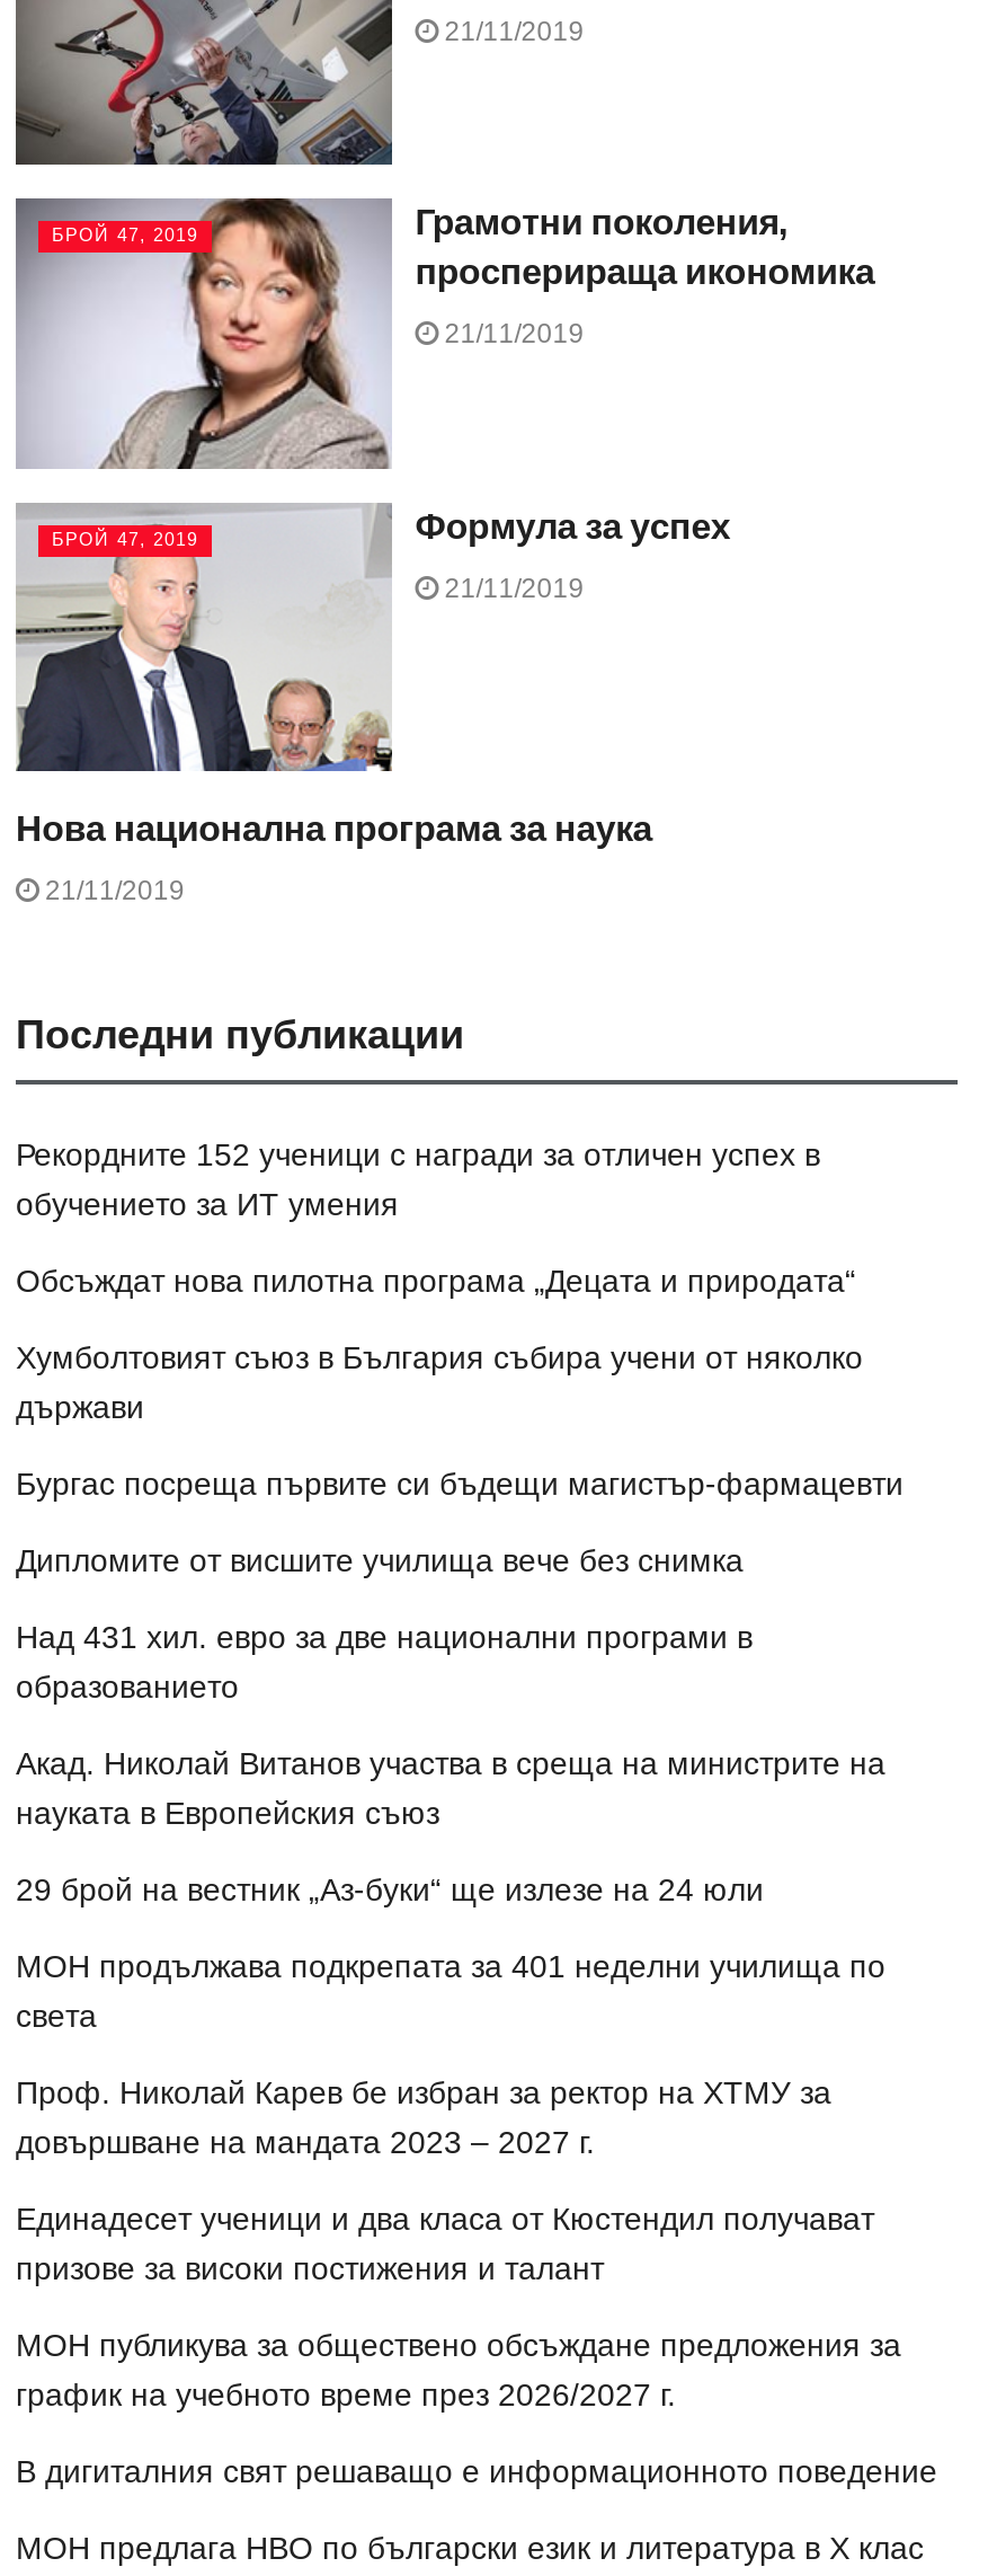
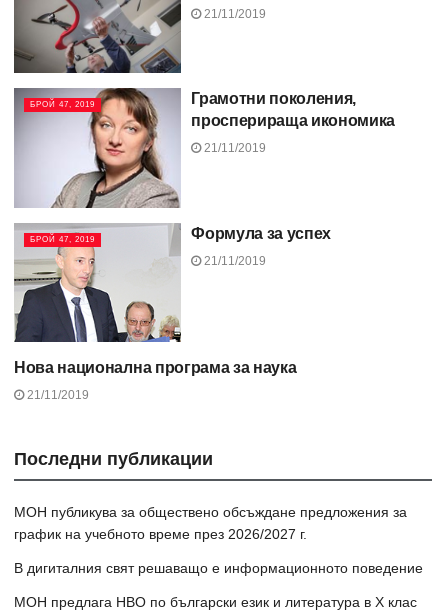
[16,1137,904,2287] Рекордните 152 ученици с награди за отличен успех в | обучението за ИТ умения | Обсъждат нова пилотна програма „Децата и природата“ | Хумболтовият съюз в България събира учени от няколко | държави | Бургас посреща първите си бъдещи магистър-фармацевти | Дипломите от висшите училища вече без снимка | Над 431 хил. евро за две национални програми в | образованието | Акад. Николай Витанов участва в среща на министрите на | науката в Европейския съюз | 29 брой на вестник „Аз-буки“ ще излезе на 24 юли | МОН продължава подкрепата за 401 неделни училища по | света | Проф. Николай Карев бе избран за ректор на ХТМУ за | довършване на мандата 2023 – 2027 г. | Единадесет ученици и два класа от Кюстендил получават | призове за високи постижения и талант -> none

